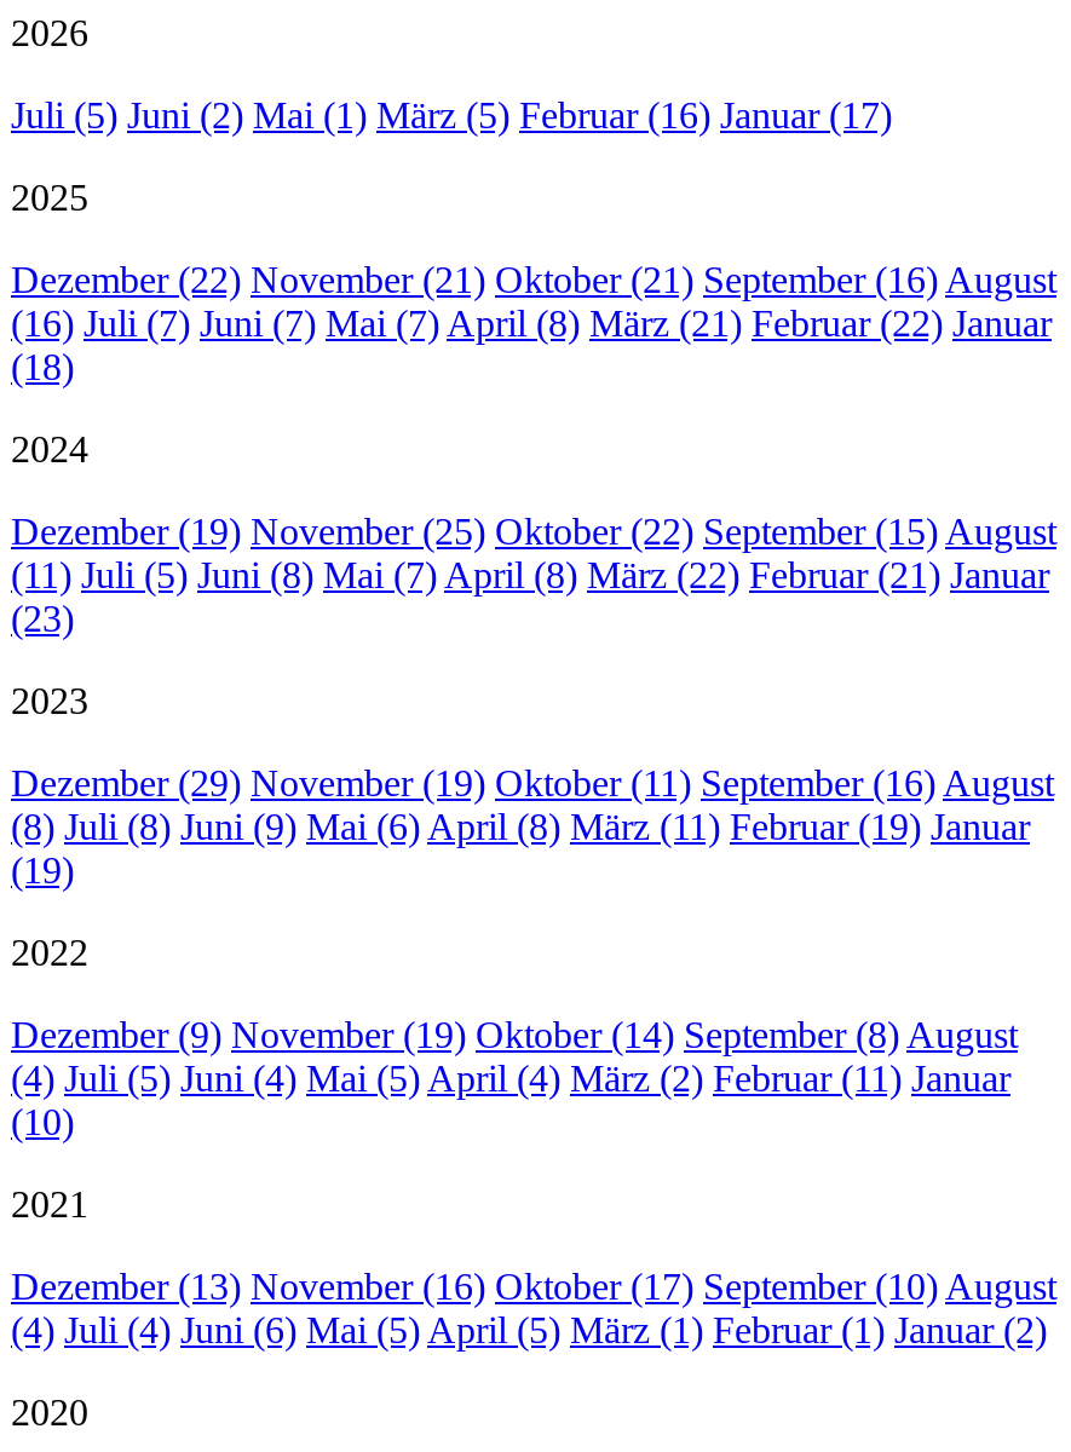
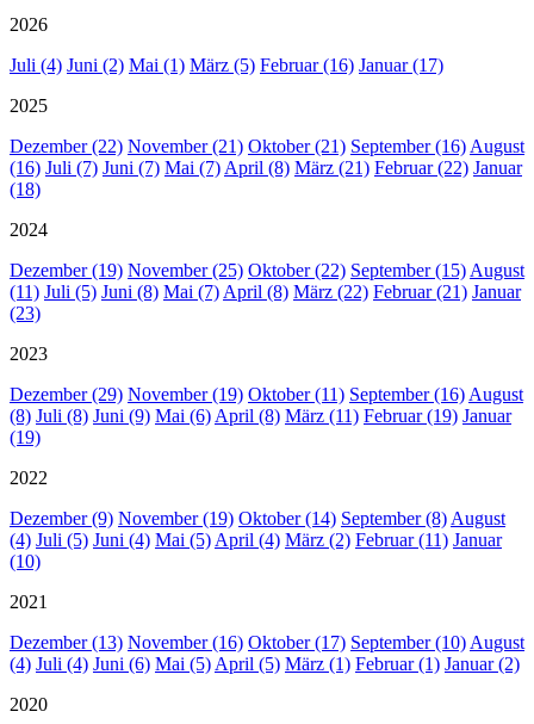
[11,94,892,135] Juli (5) Juni (2) Mai (1) März (5) Februar (16) Januar (17) -> [10,55,443,75] Juli (4) Juni (2) Mai (1) März (5) Februar (16) Januar (17)

